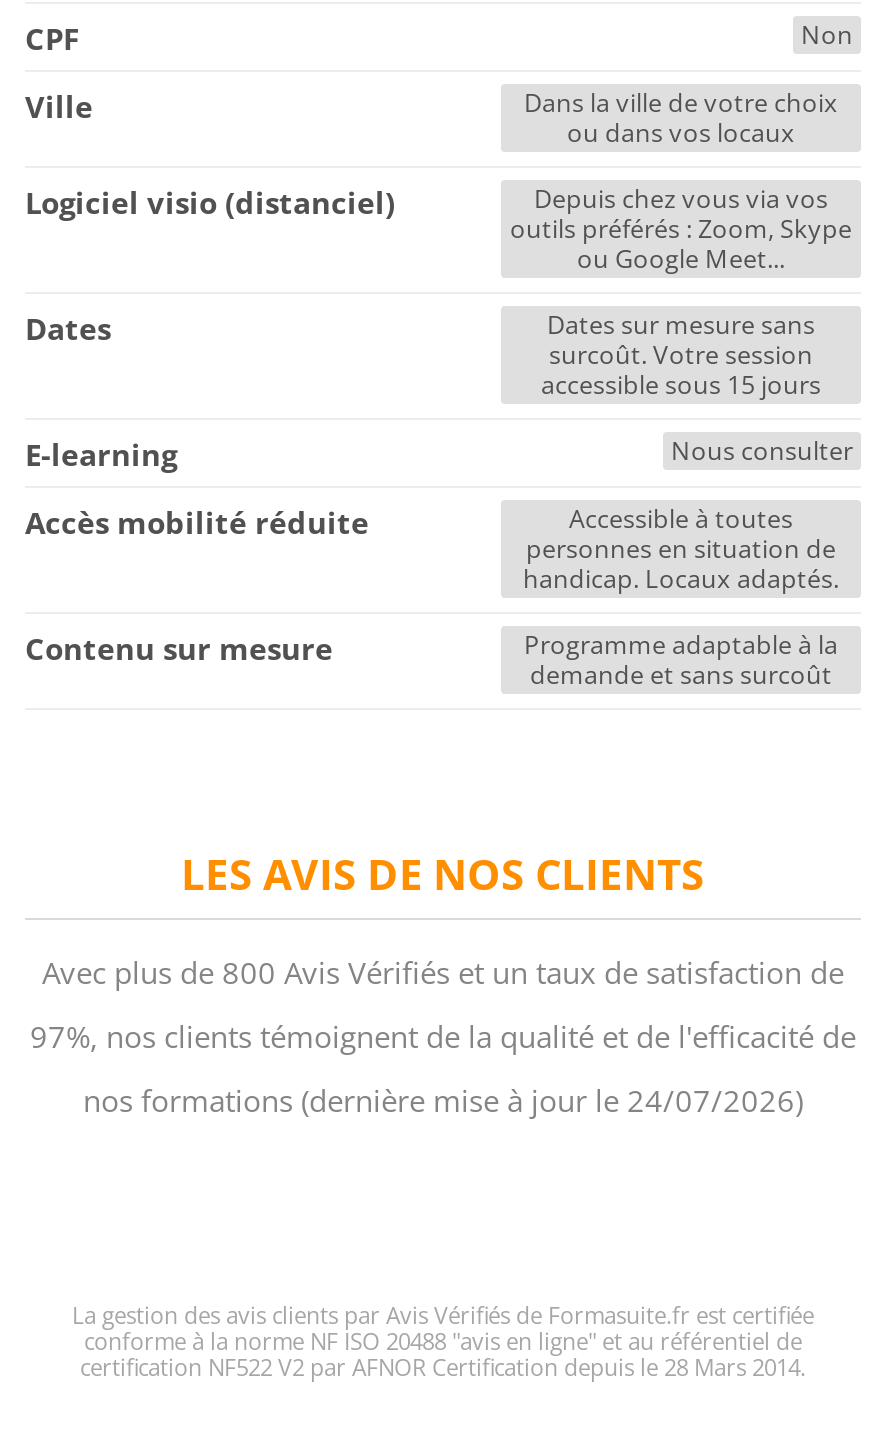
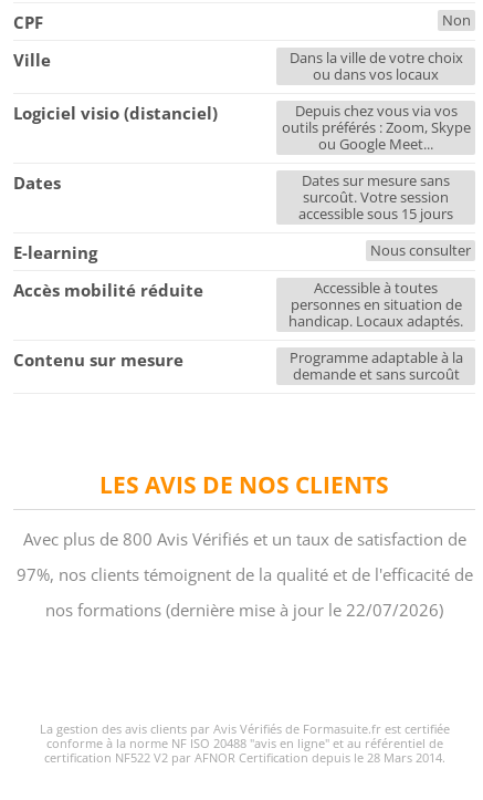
[83,1080,803,1120] nos formations (dernière mise à jour le 24/07/2026) -> [45,599,443,621] nos formations (dernière mise à jour le 22/07/2026)

